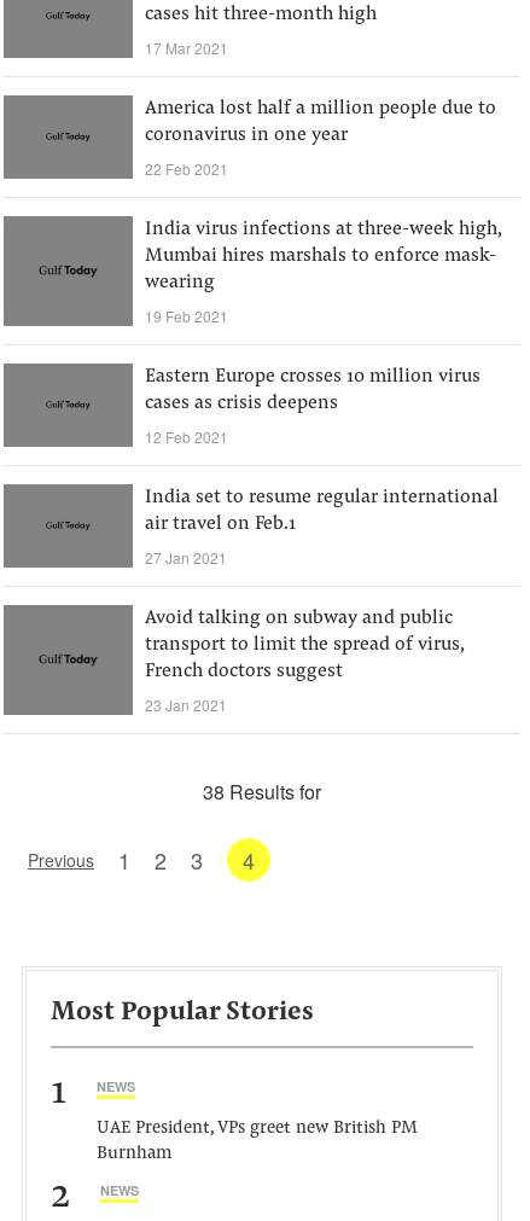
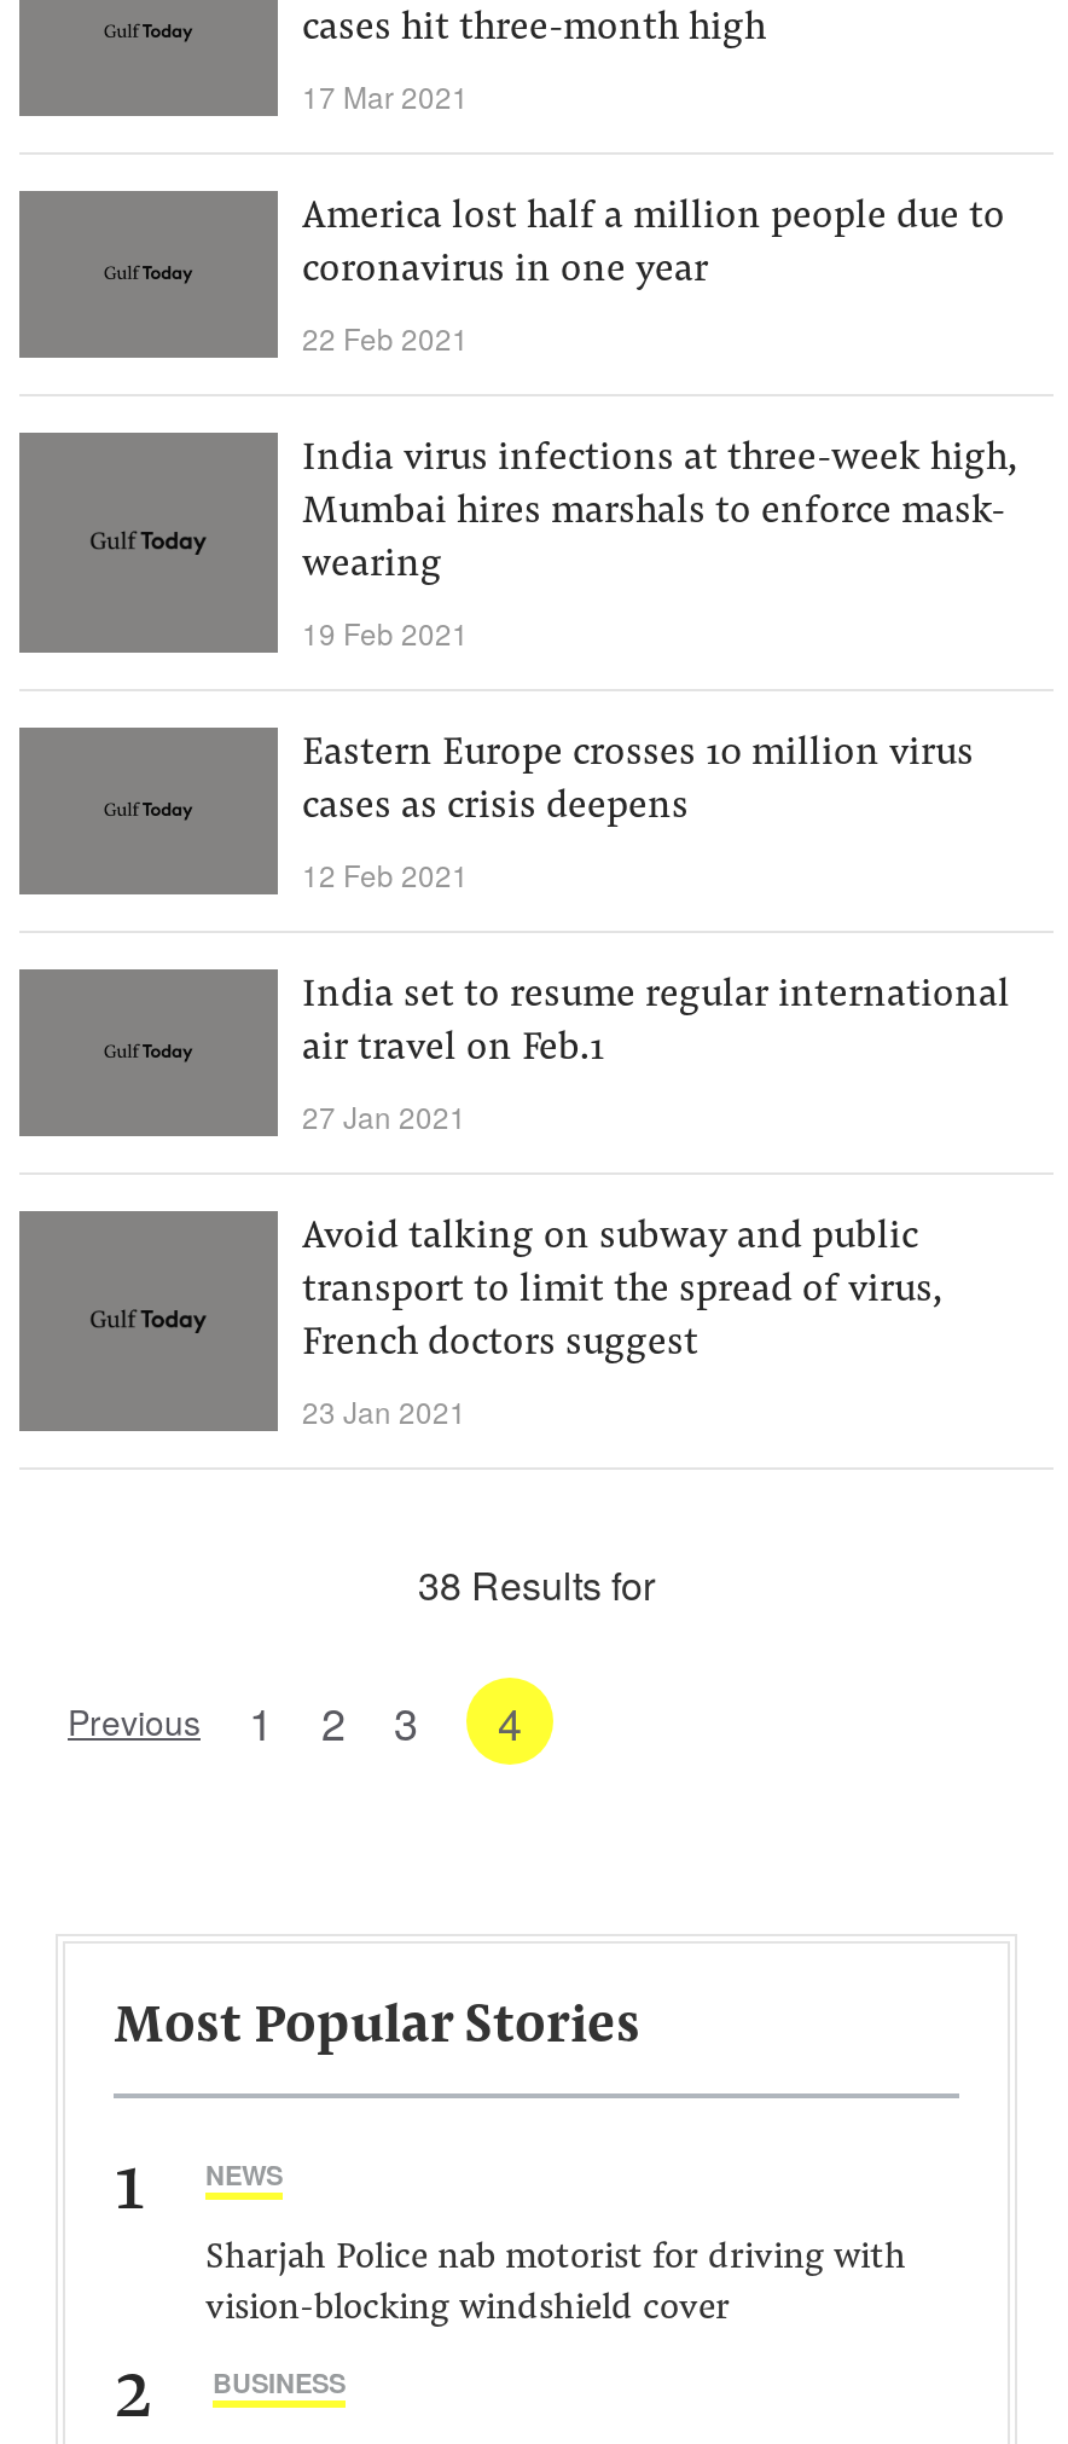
[97,1120,418,1163] UAE President, VPs greet new British PM | Burnham -> [205,2241,906,2328] Sharjah Police nab motorist for driving with | vision-blocking windshield cover
[100,1181,139,1199] NEWS -> [213,2364,346,2400] BUSINESS

